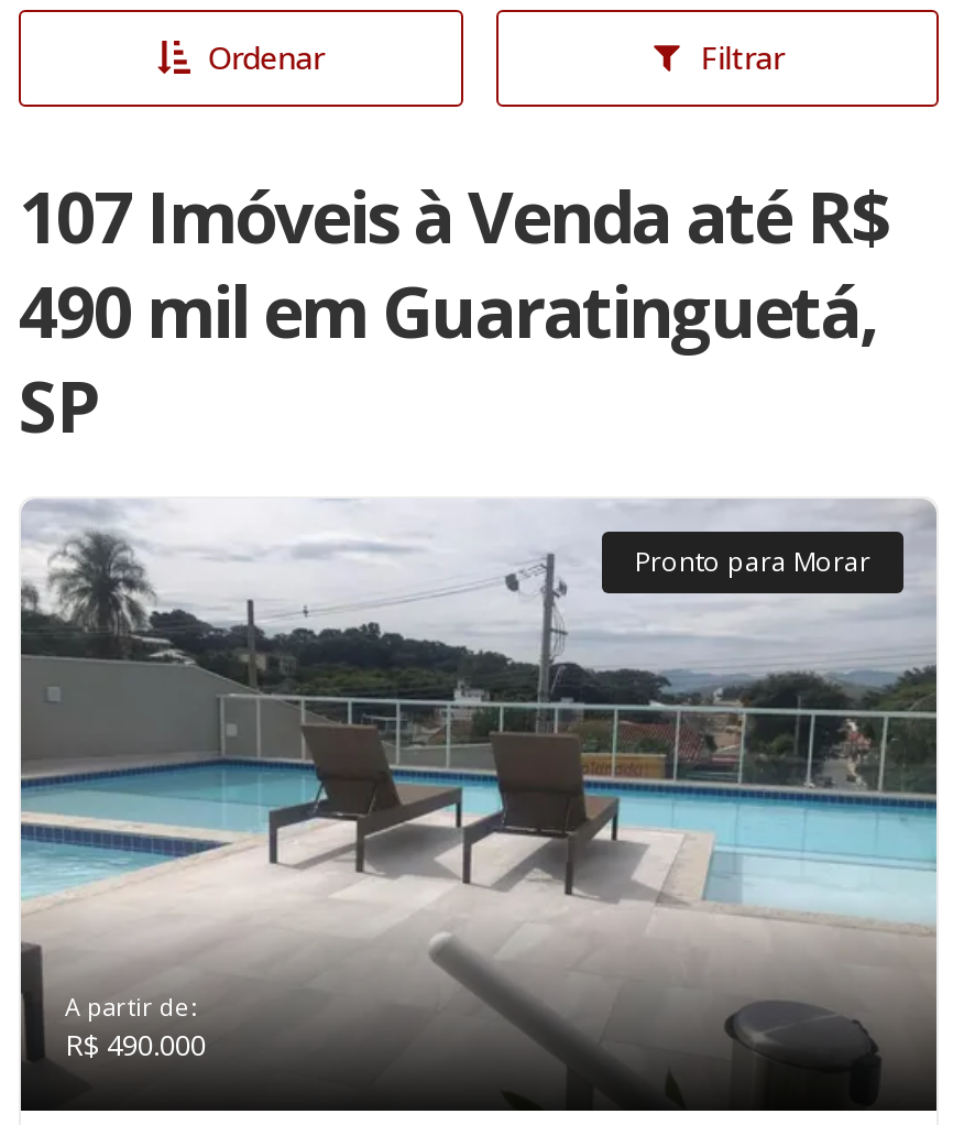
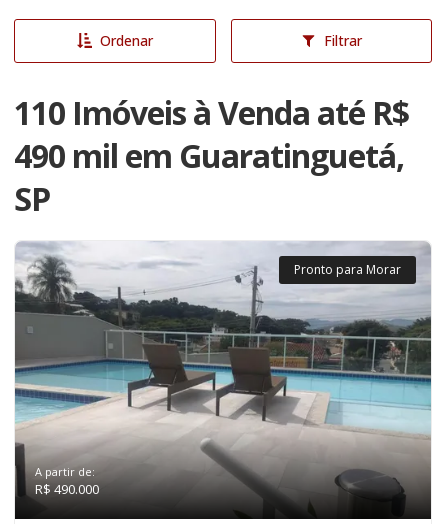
[19,168,888,263] 107 Imóveis à Venda até R$ -> [14,91,409,134] 110 Imóveis à Venda até R$

